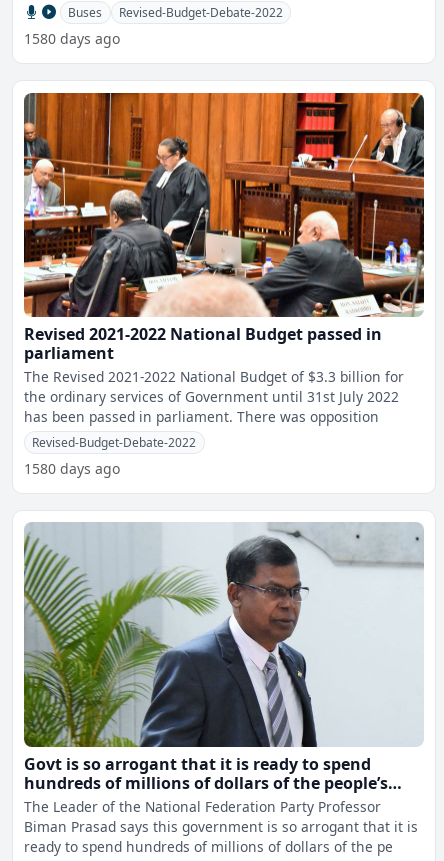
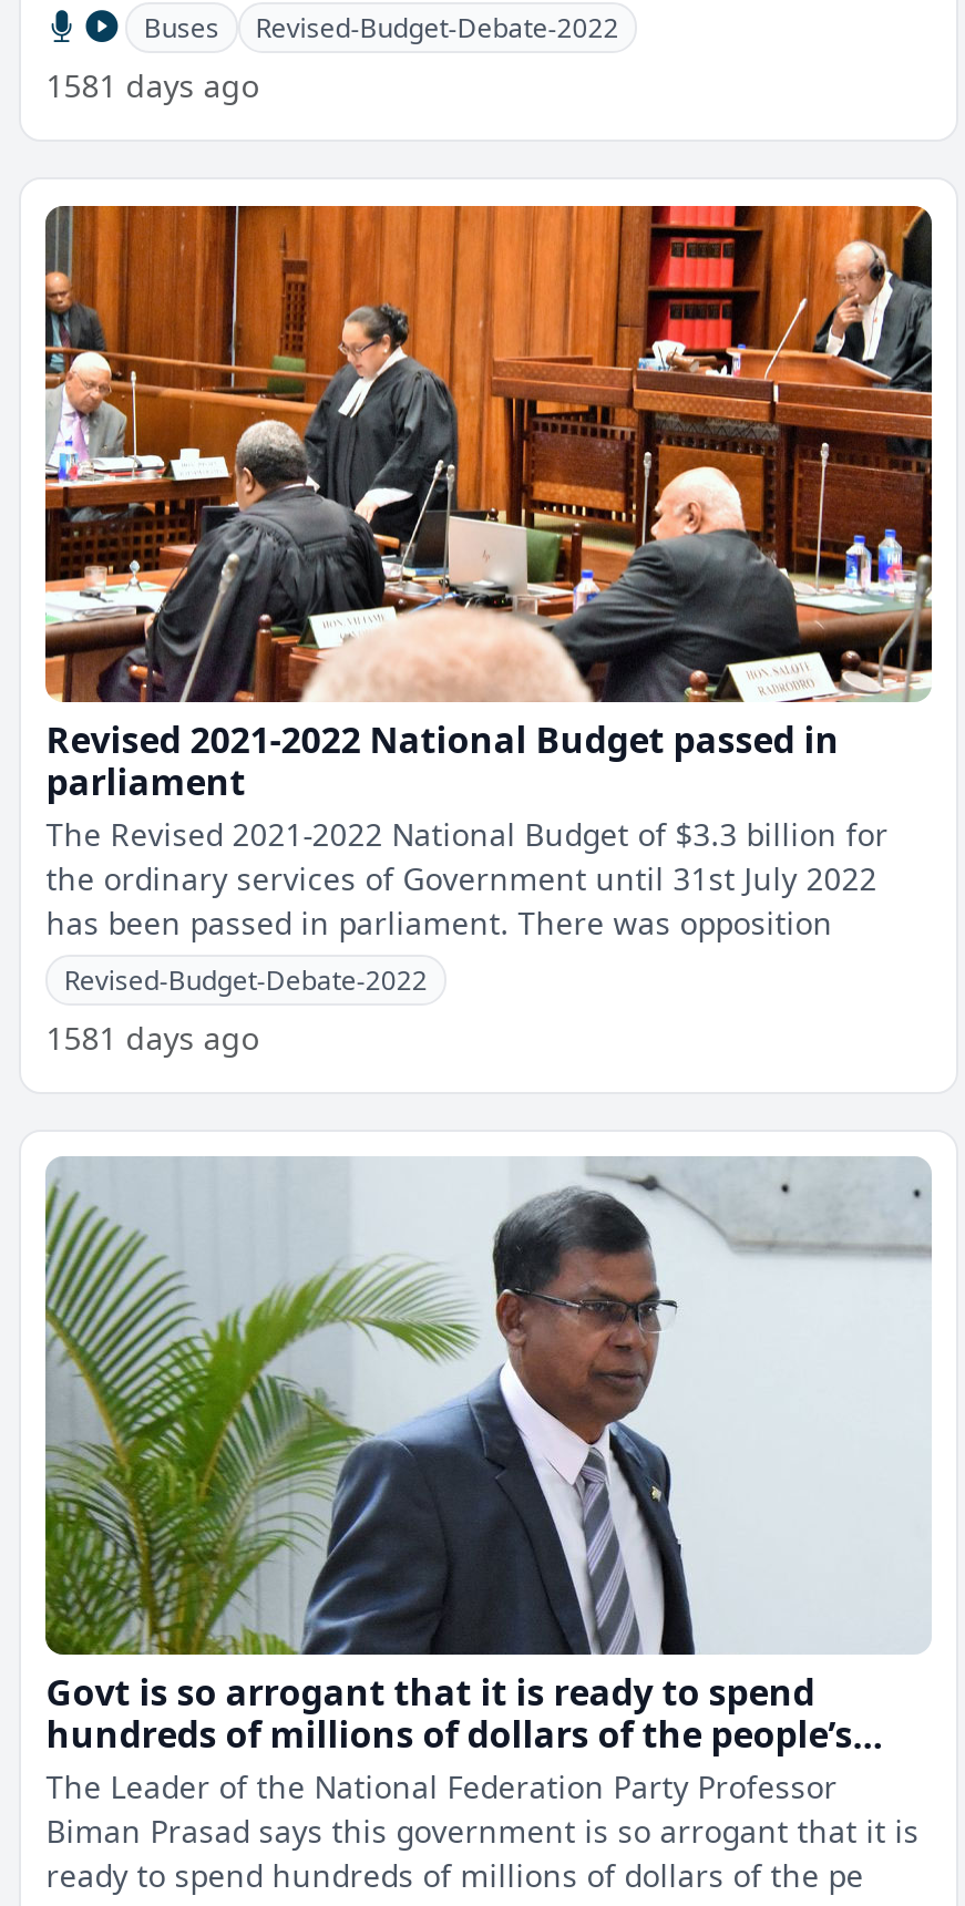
[24,29,120,48] 1580 days ago -> [46,64,259,106] 1581 days ago
[24,459,120,478] 1580 days ago -> [46,1016,259,1059] 1581 days ago

